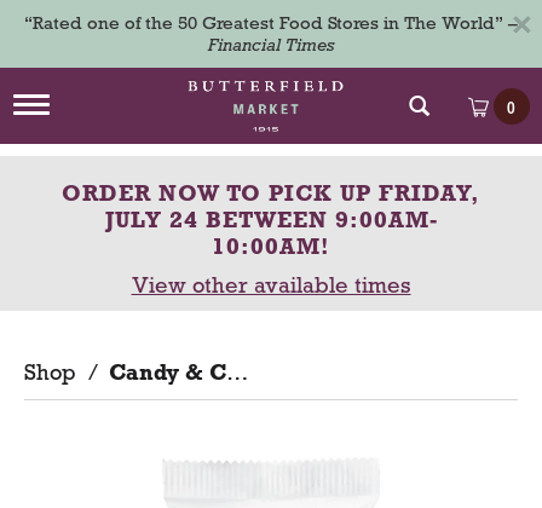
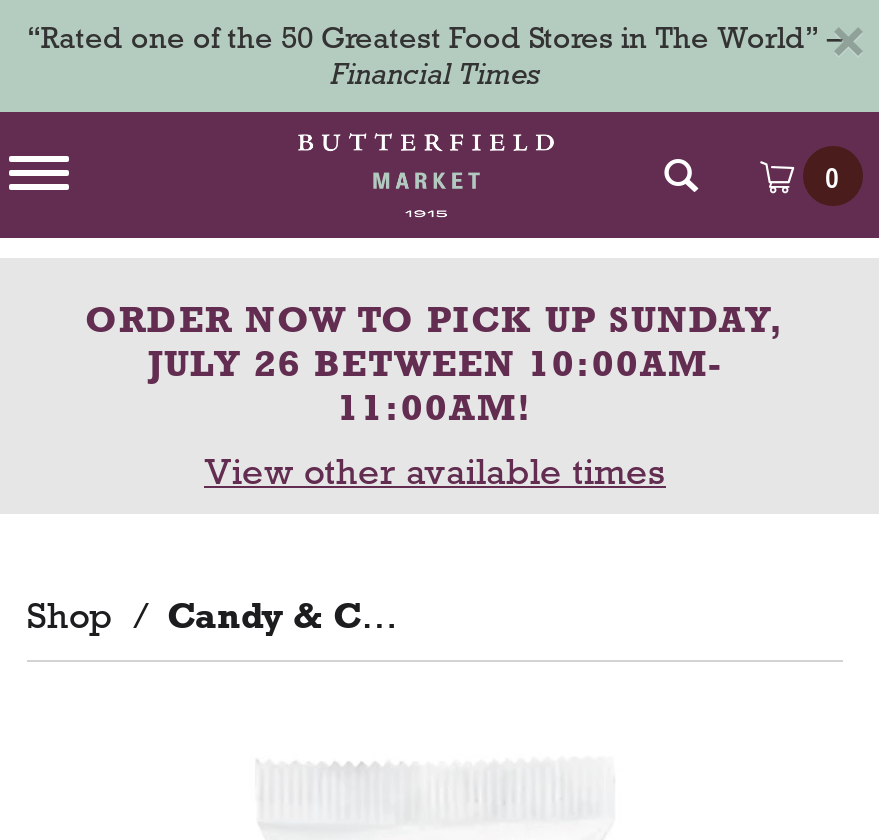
[62,180,480,260] ORDER NOW TO PICK UP FRIDAY, | JULY 24 BETWEEN 9:00AM- | 10:00AM! -> [85,298,785,430] ORDER NOW TO PICK UP SUNDAY, | JULY 26 BETWEEN 10:00AM- | 11:00AM!

